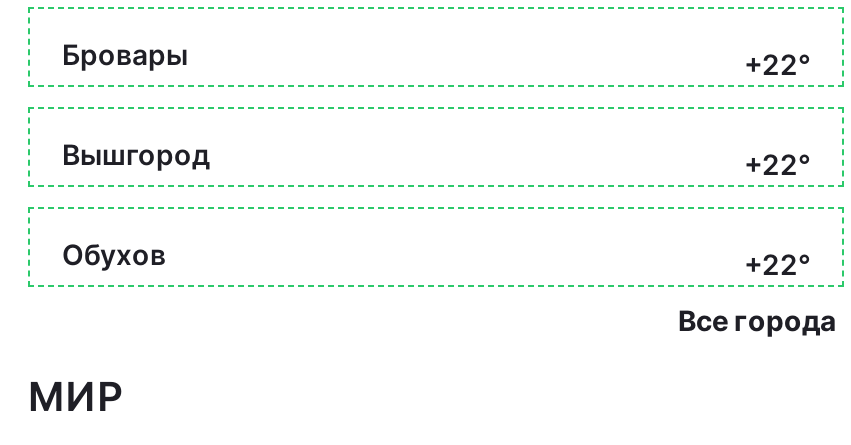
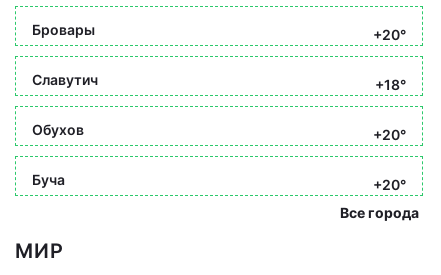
[744,47,810,81] +22° -> [373,26,406,43] +20°
[62,136,810,181] Вышгород | +22° -> [32,70,406,93] Славутич | +18°
[744,247,810,281] +22° -> [32,126,406,193] +20° | Буча | +20°

